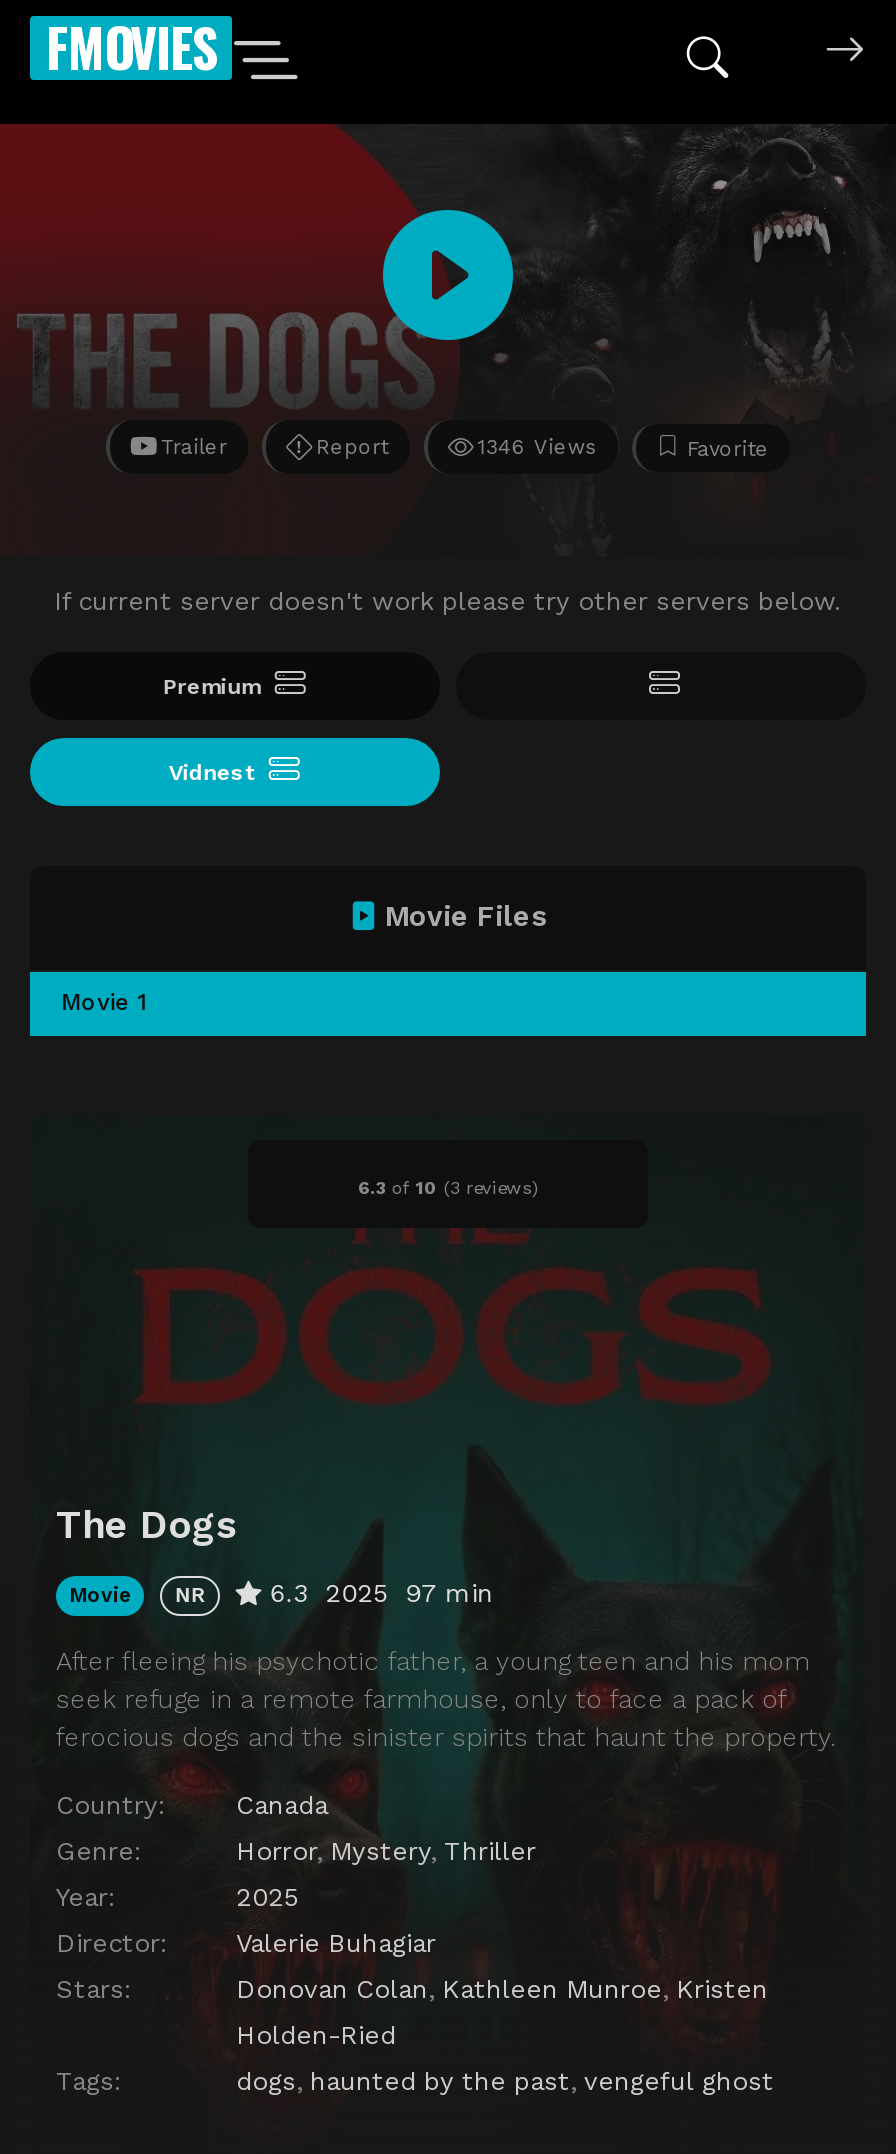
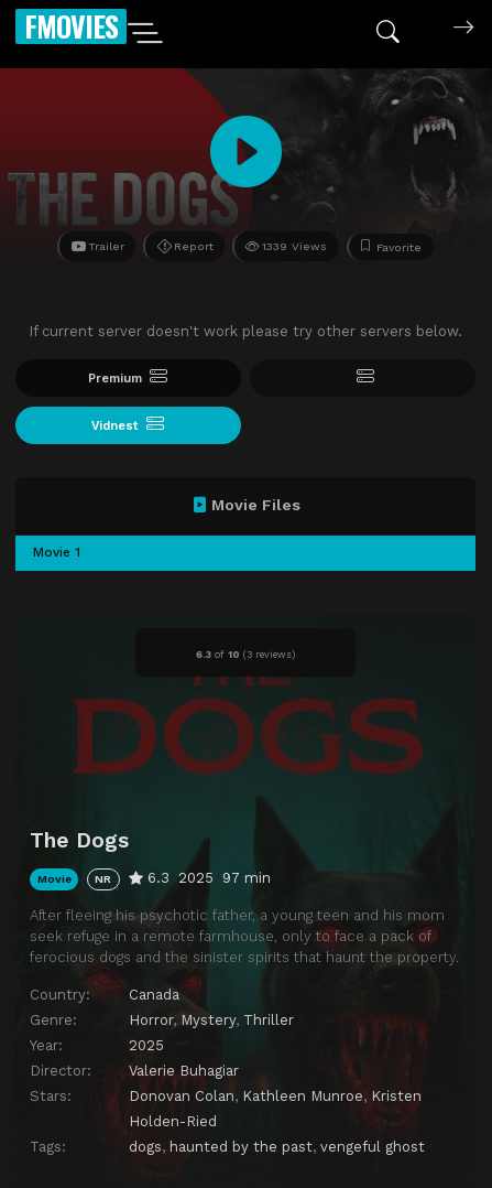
[478,435,598,461] 1346 Views -> [262,239,327,254] 1339 Views

